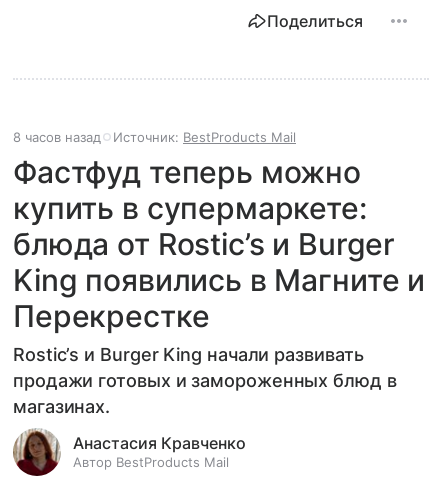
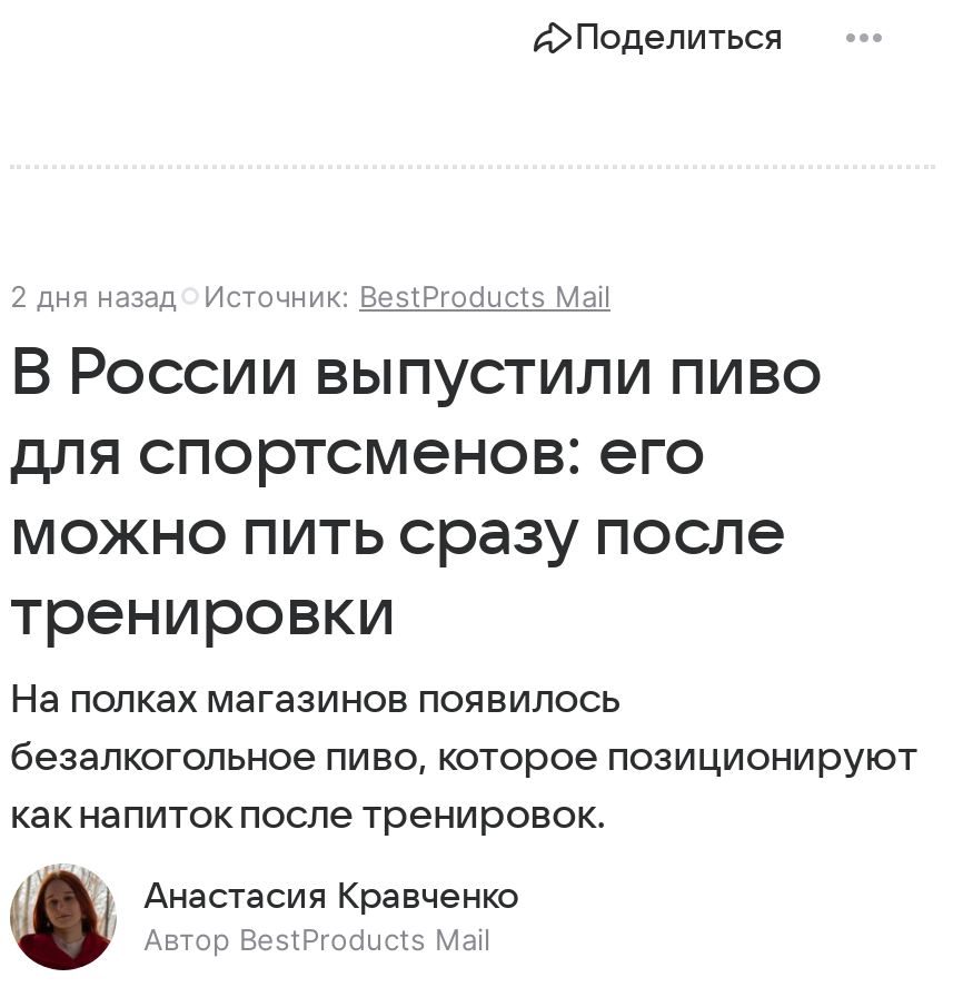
[13,129,296,145] 8 часов назад Источник: BestProducts Mail -> [10,279,610,315] 2 дня назад Источник: BestProducts Mail
[13,154,425,417] Фастфуд теперь можно | купить в супермаркете: | блюда от Rostic’s и Burger | King появились в Магните и | Перекрестке | Rostic’s и Burger King начали развивать | продажи готовых и замороженных блюд в | магазинах. -> [10,337,918,838] В России выпустили пиво | для спортсменов: его | можно пить сразу после | тренировки | На полках магазинов появилось | безалкогольное пиво, которое позиционируют | как напиток после тренировок.

